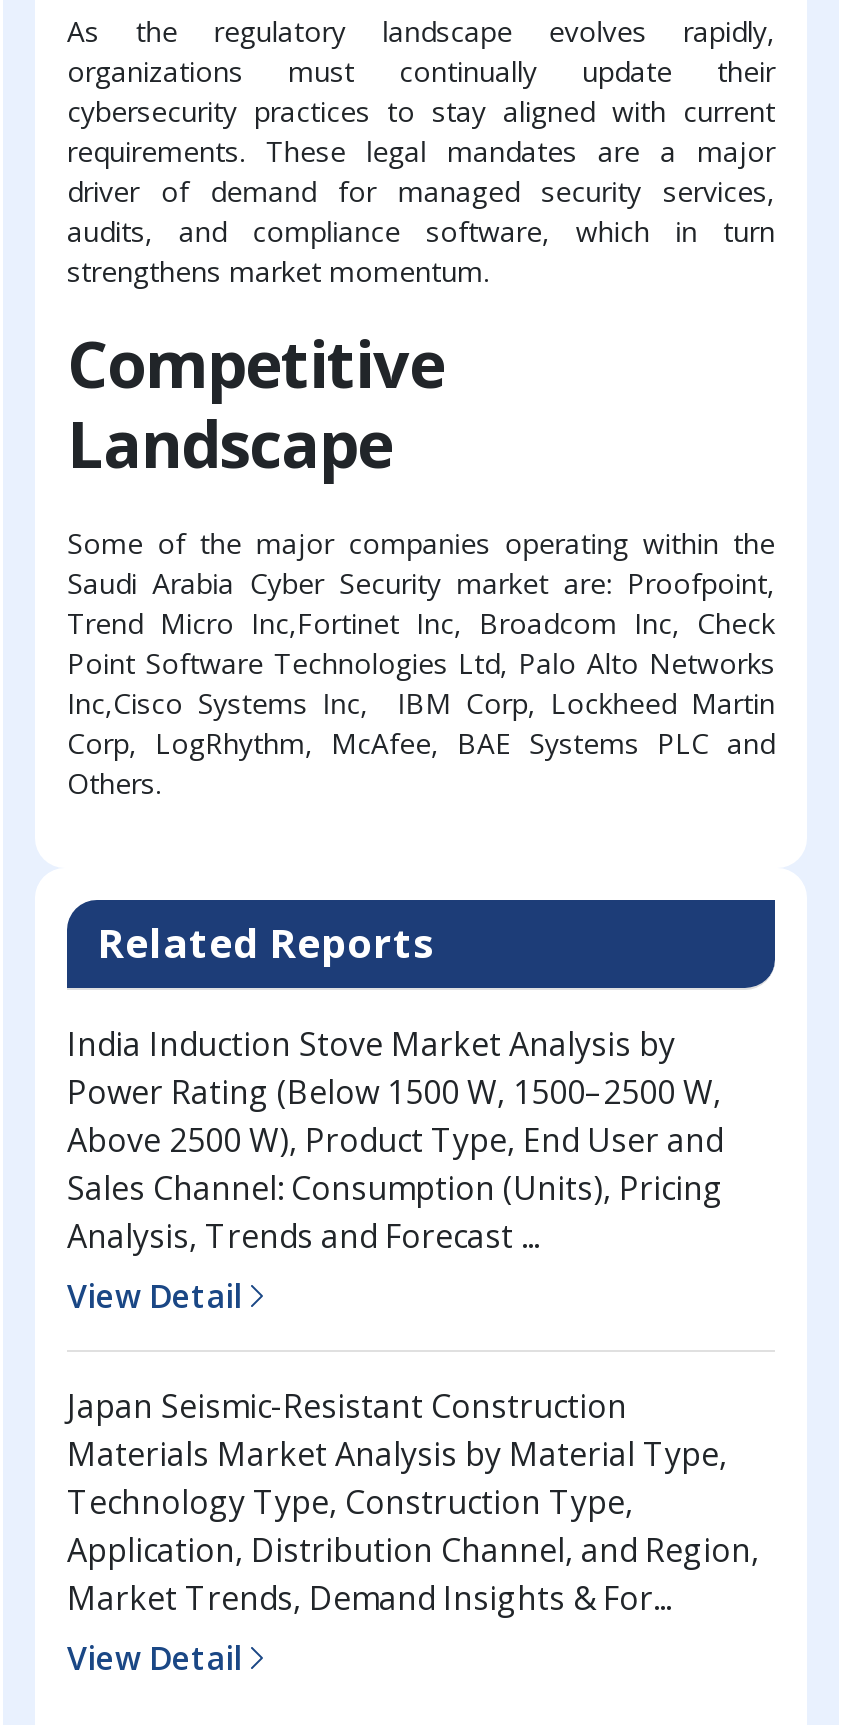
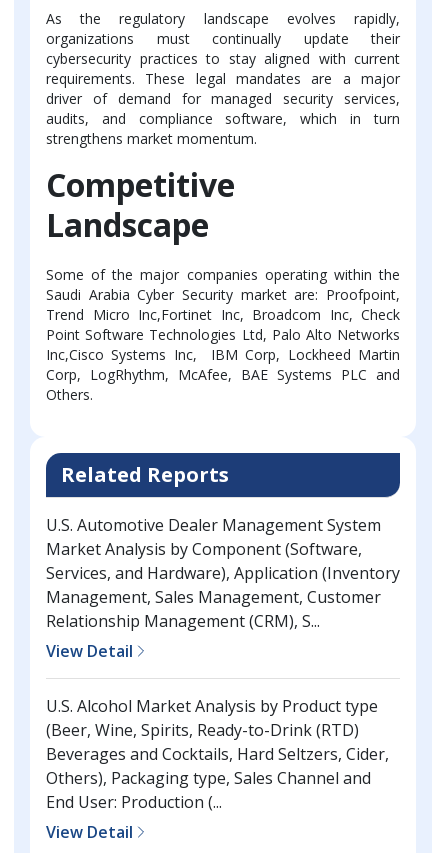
[67,1021,723,1257] India Induction Stove Market Analysis by | Power Rating (Below 1500 W, 1500–2500 W, | Above 2500 W), Product Type, End User and | Sales Channel: Consumption (Units), Pricing | Analysis, Trends and Forecast ... -> [46,514,400,632] U.S. Automotive Dealer Management System | Market Analysis by Component (Software, | Services, and Hardware), Application (Inventory | Management, Sales Management, Customer | Relationship Management (CRM), S...
[67,1383,759,1619] Japan Seismic-Resistant Construction | Materials Market Analysis by Material Type, | Technology Type, Construction Type, | Application, Distribution Channel, and Region, | Market Trends, Demand Insights & For... -> [46,695,389,813] U.S. Alcohol Market Analysis by Product type | (Beer, Wine, Spirits, Ready-to-Drink (RTD) | Beverages and Cocktails, Hard Seltzers, Cider, | Others), Packaging type, Sales Channel and | End User: Production (...

